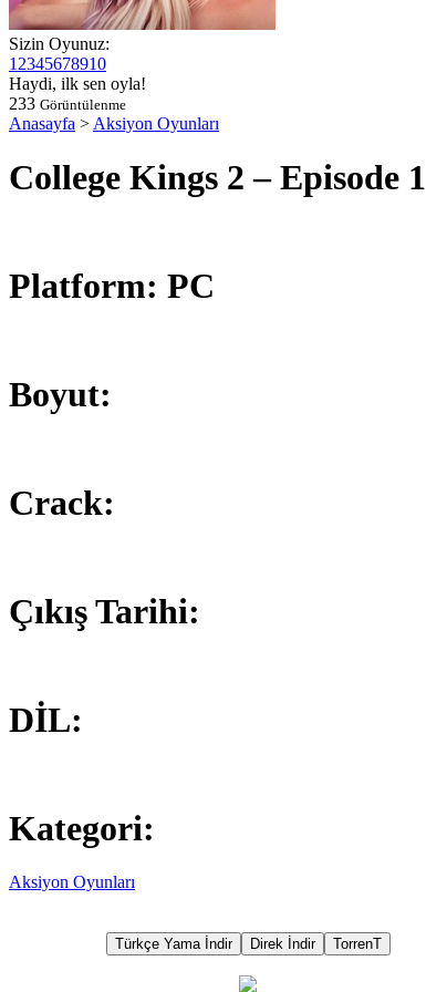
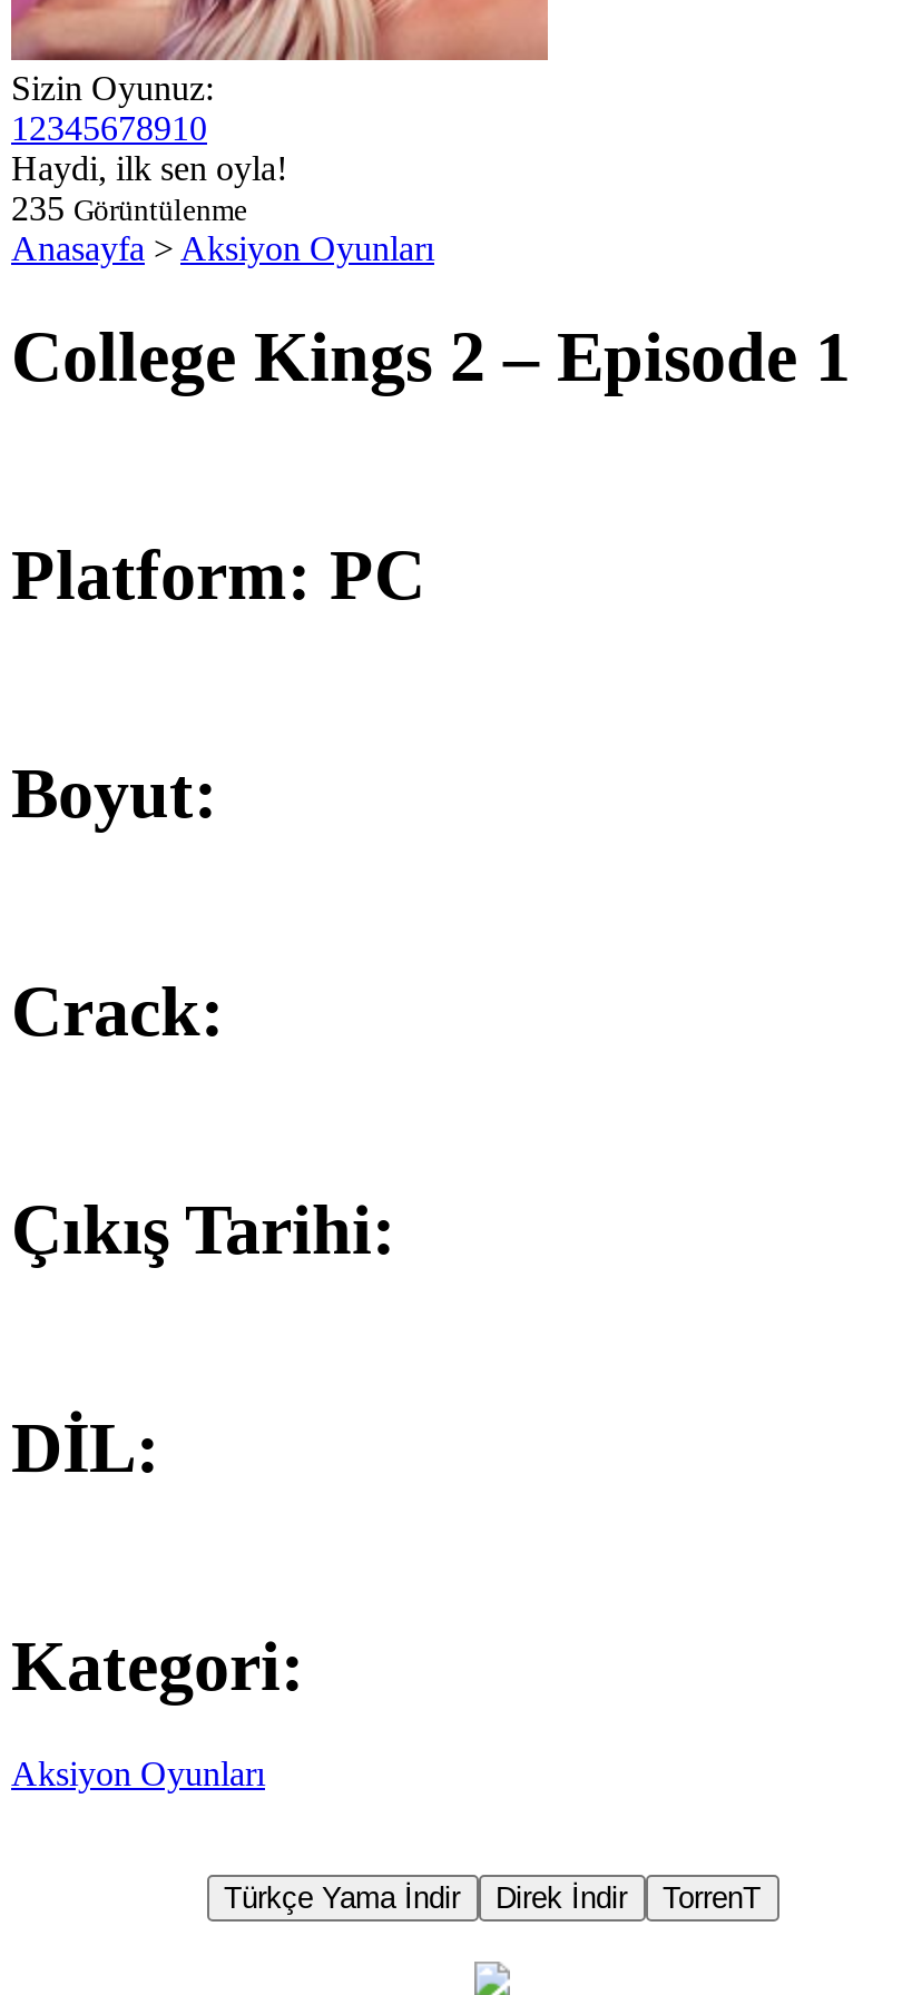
[9,94,126,113] 233 Görüntülenme -> [11,189,247,227] 235 Görüntülenme

